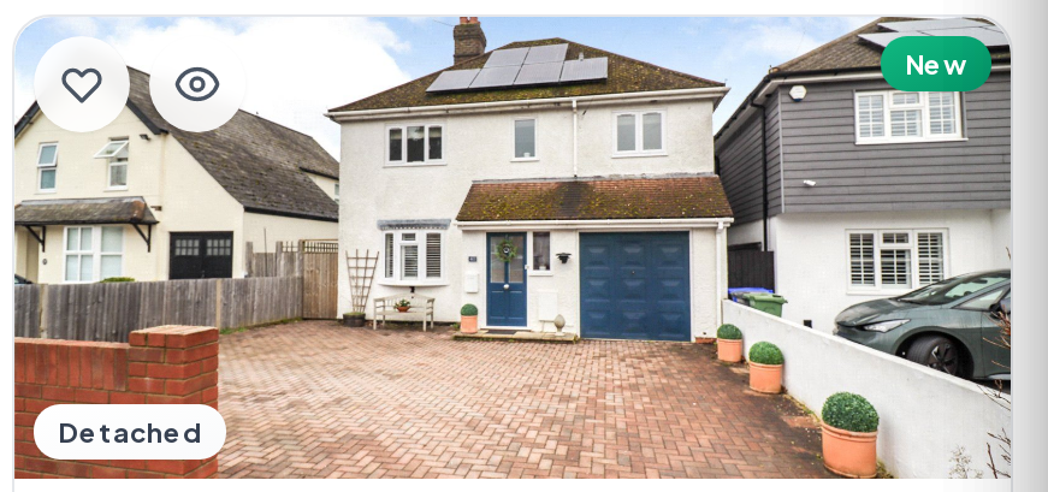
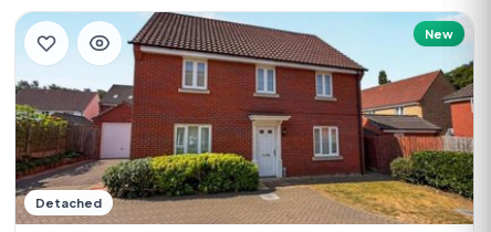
[12,14,1013,481] [image] -> [14,11,474,225] [image]

